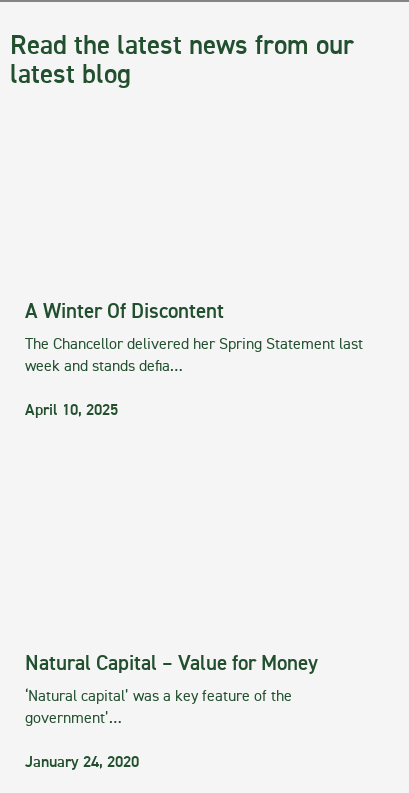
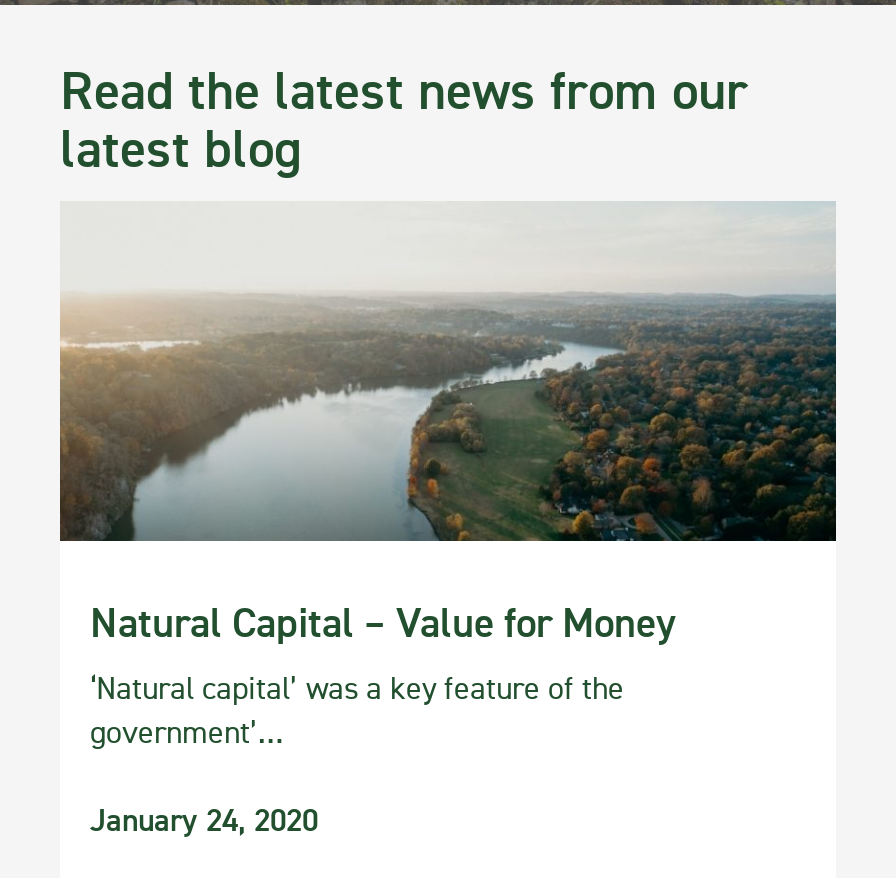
none -> [58,202,838,544] [image]
[25,302,363,419] A Winter Of Discontent | The Chancellor delivered her Spring Statement last | week and stands defia… | April 10, 2025 -> none

